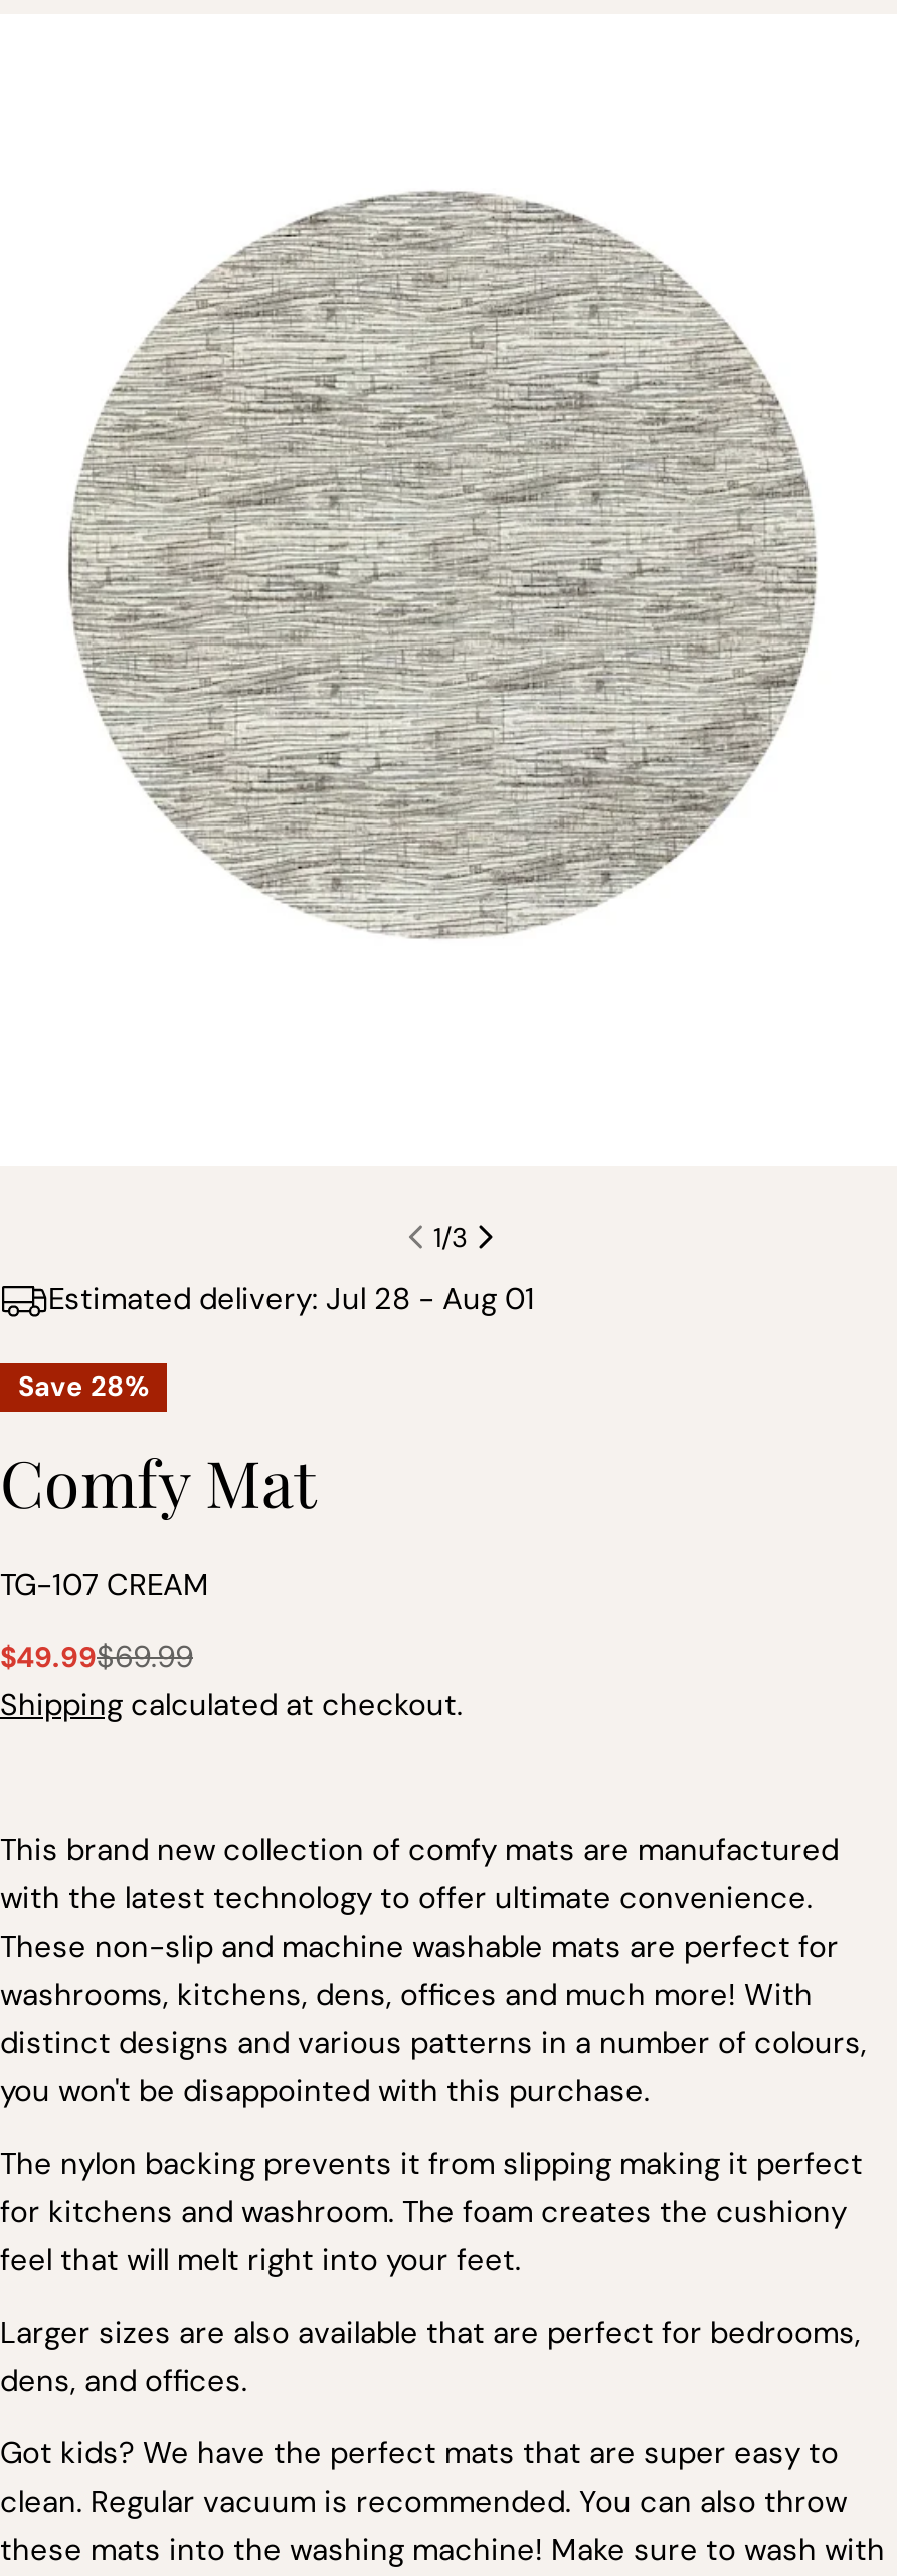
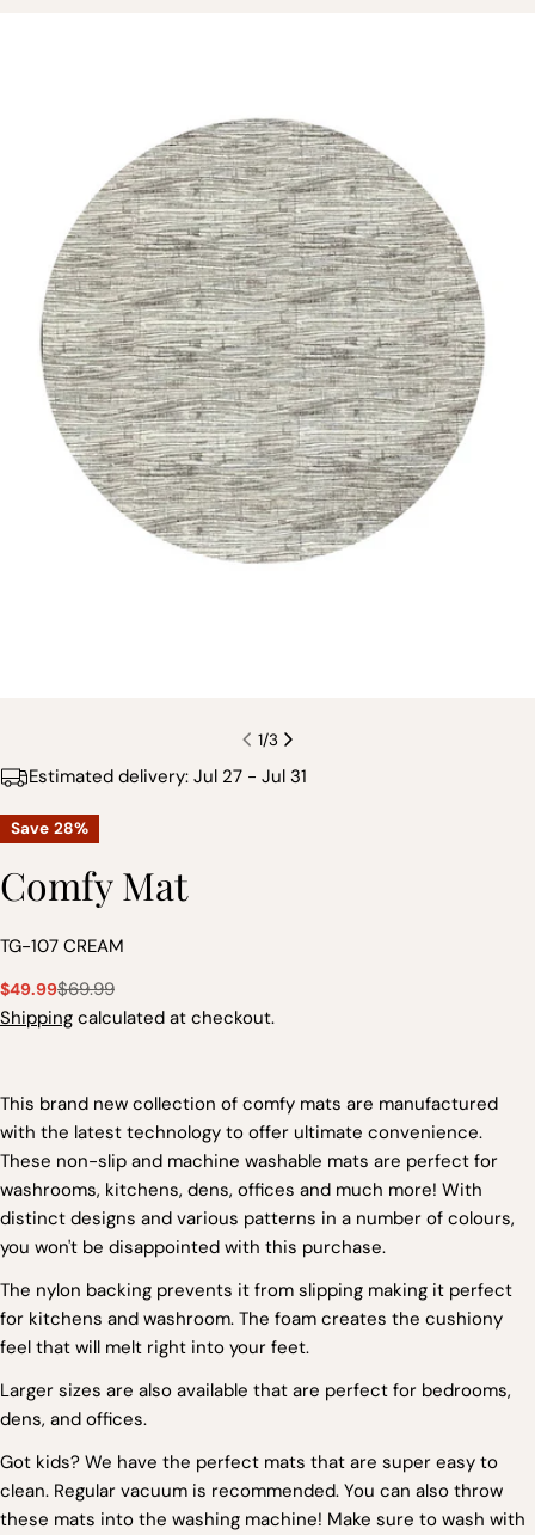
[48,1279,535,1320] Estimated delivery: Jul 28 - Aug 01 -> [29,765,307,789] Estimated delivery: Jul 27 - Jul 31

